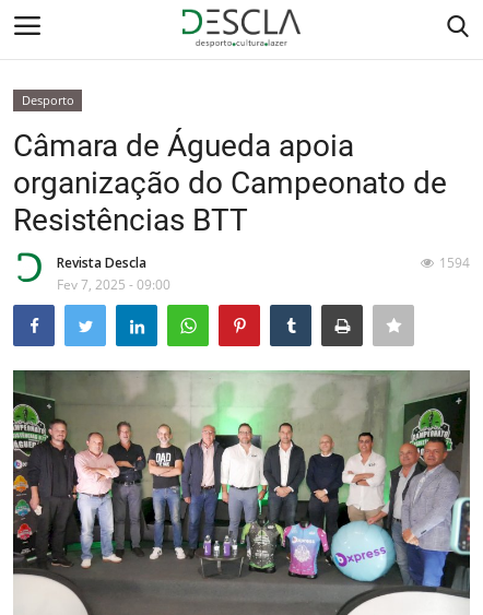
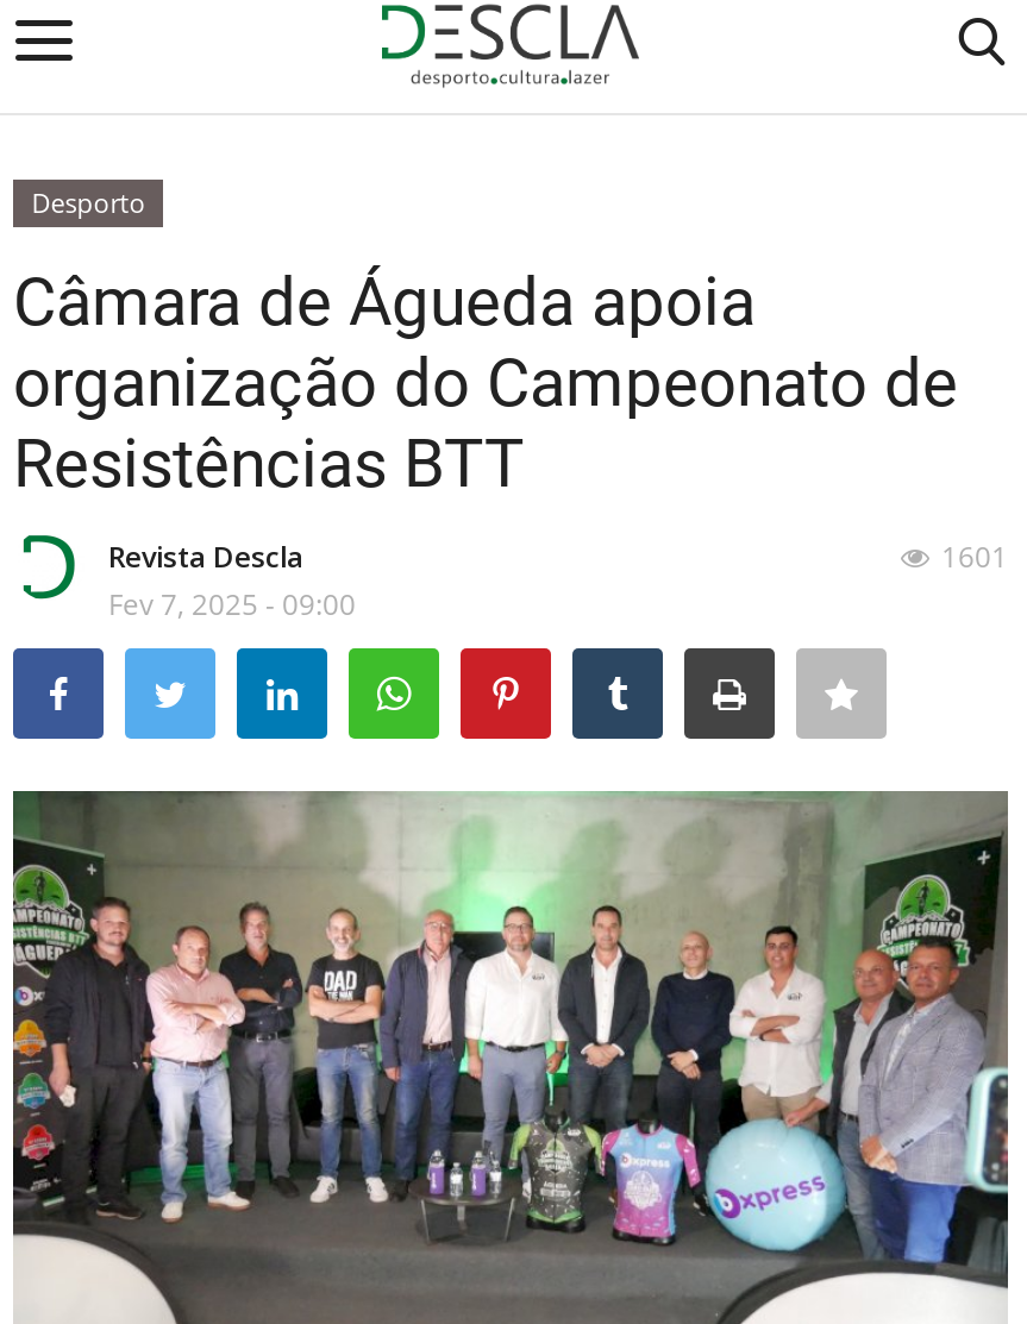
[439,253,470,272] 1594 -> [941,536,1008,576] 1601

